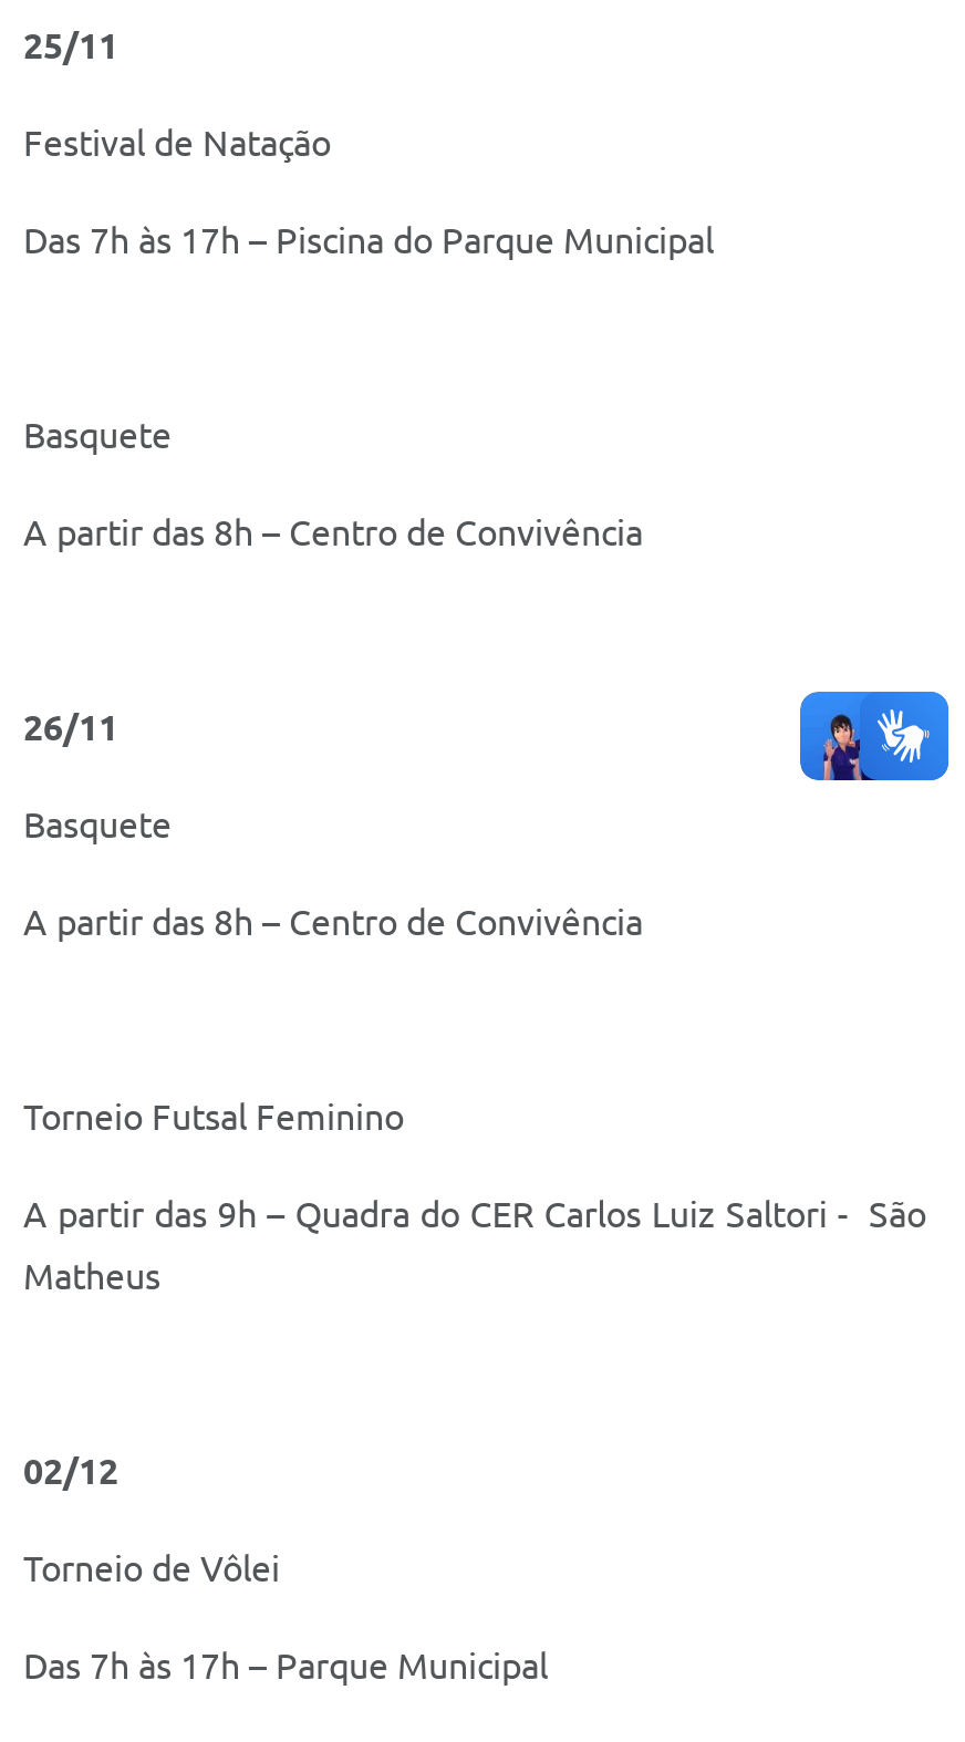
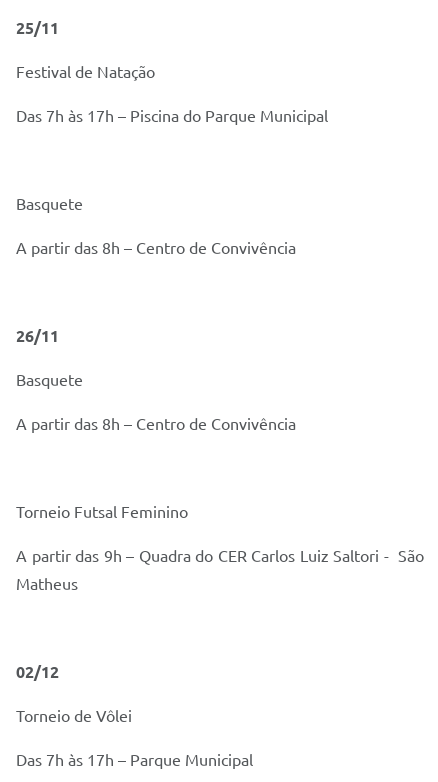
[798,689,951,785] [image] -> none

